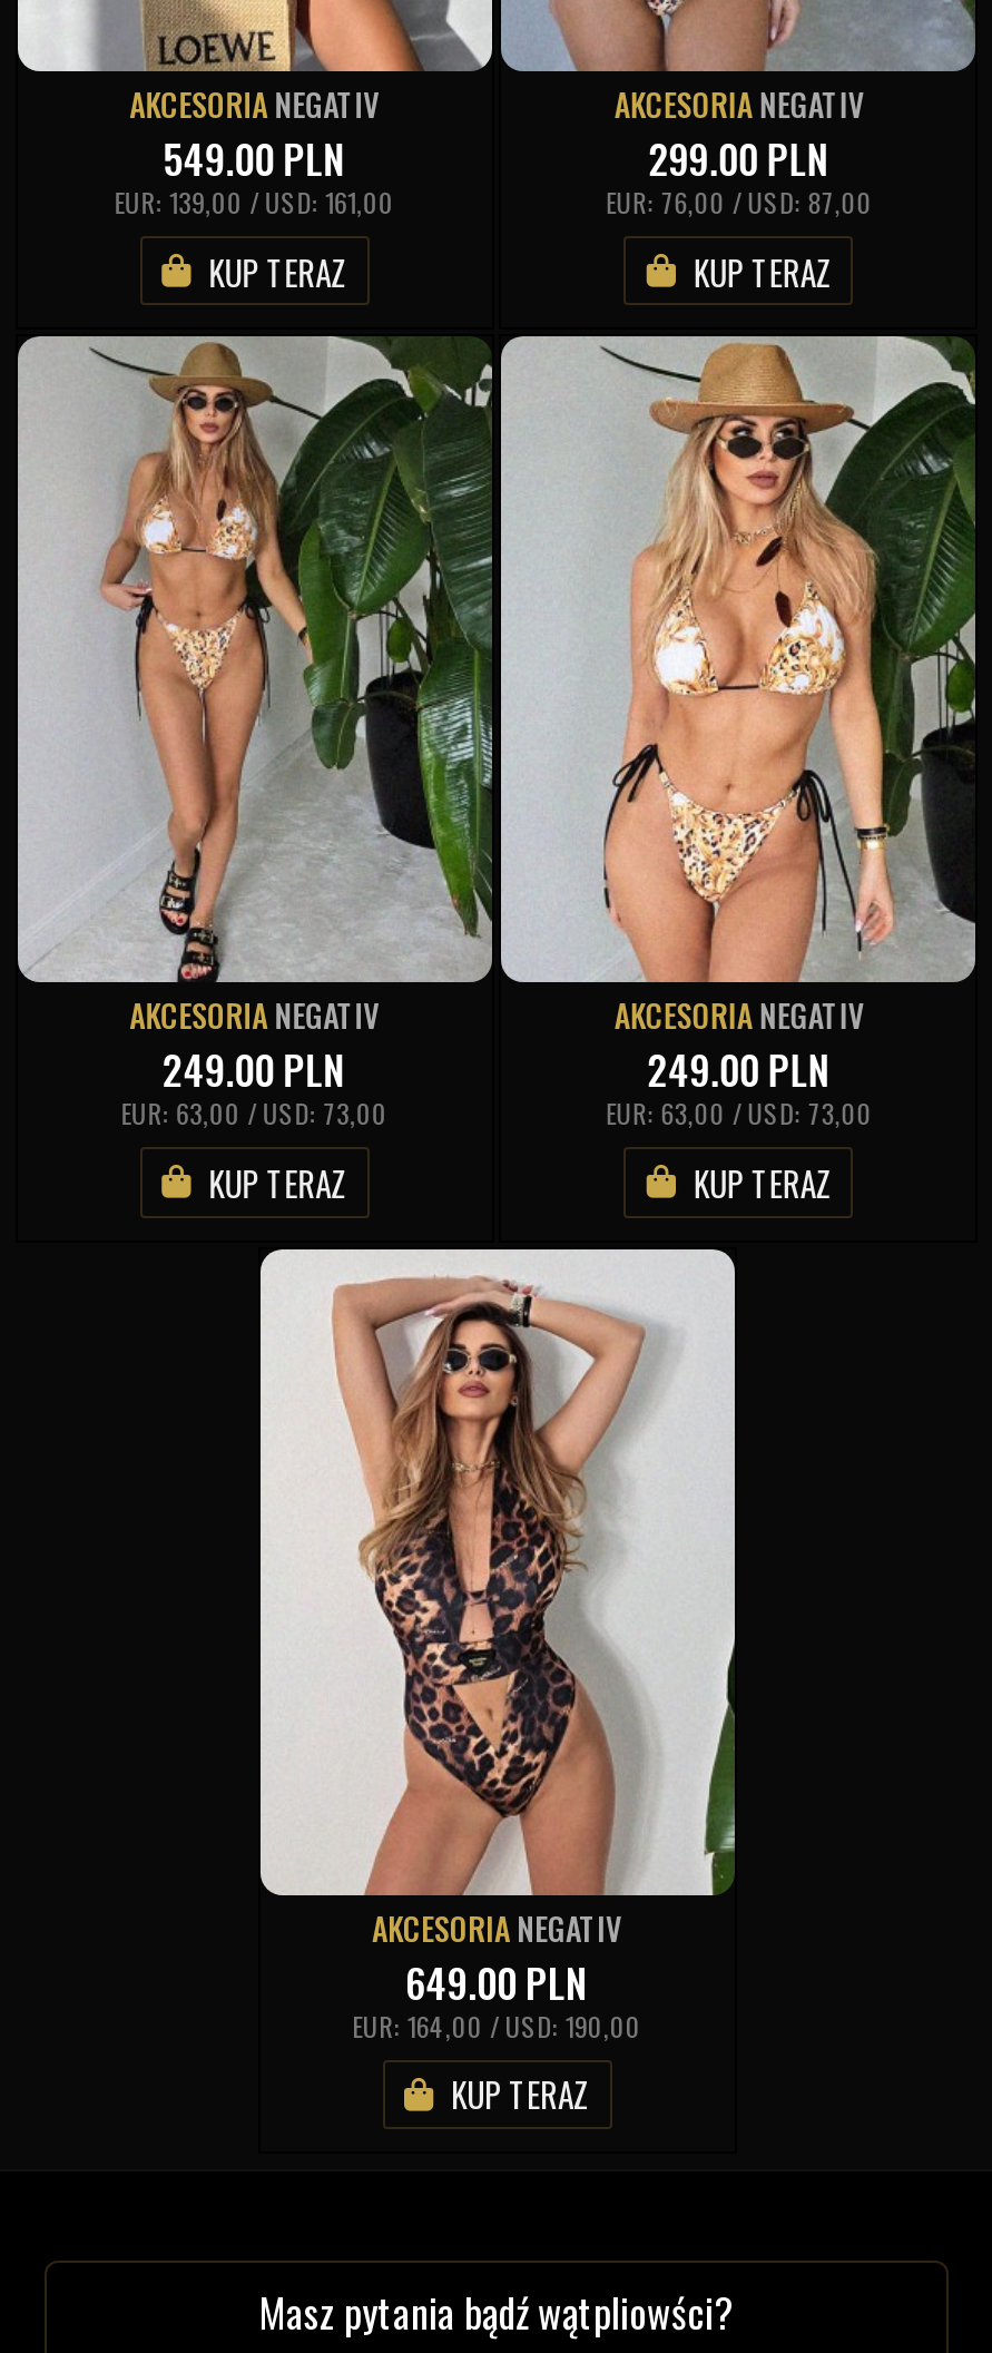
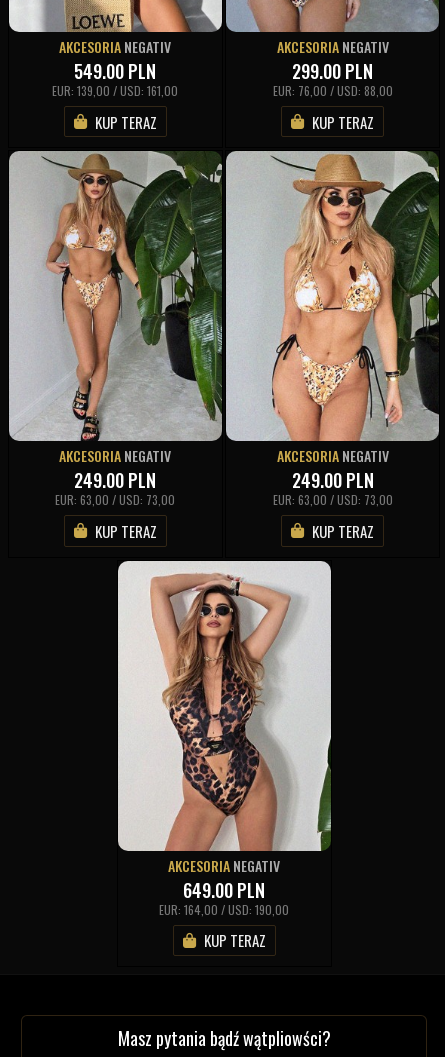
[605,183,872,221] EUR: 76,00 / USD: 87,00 -> [273,82,393,99] EUR: 76,00 / USD: 88,00

